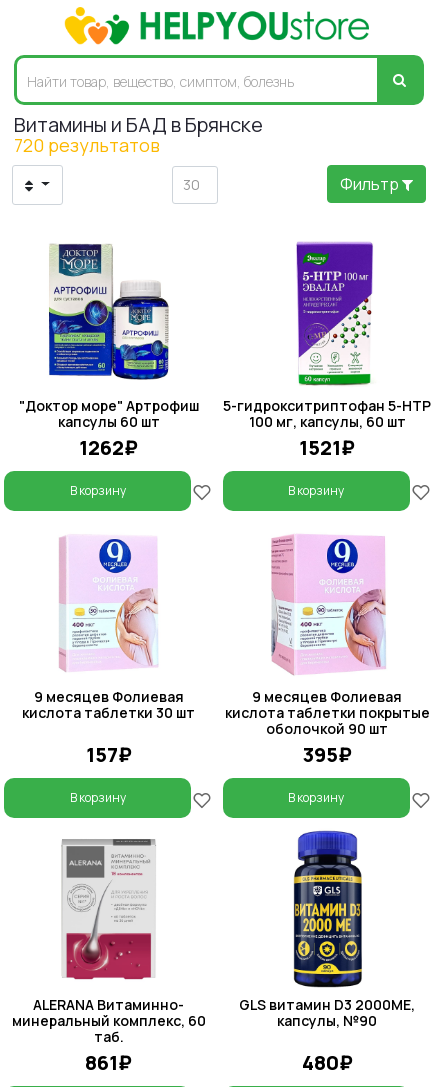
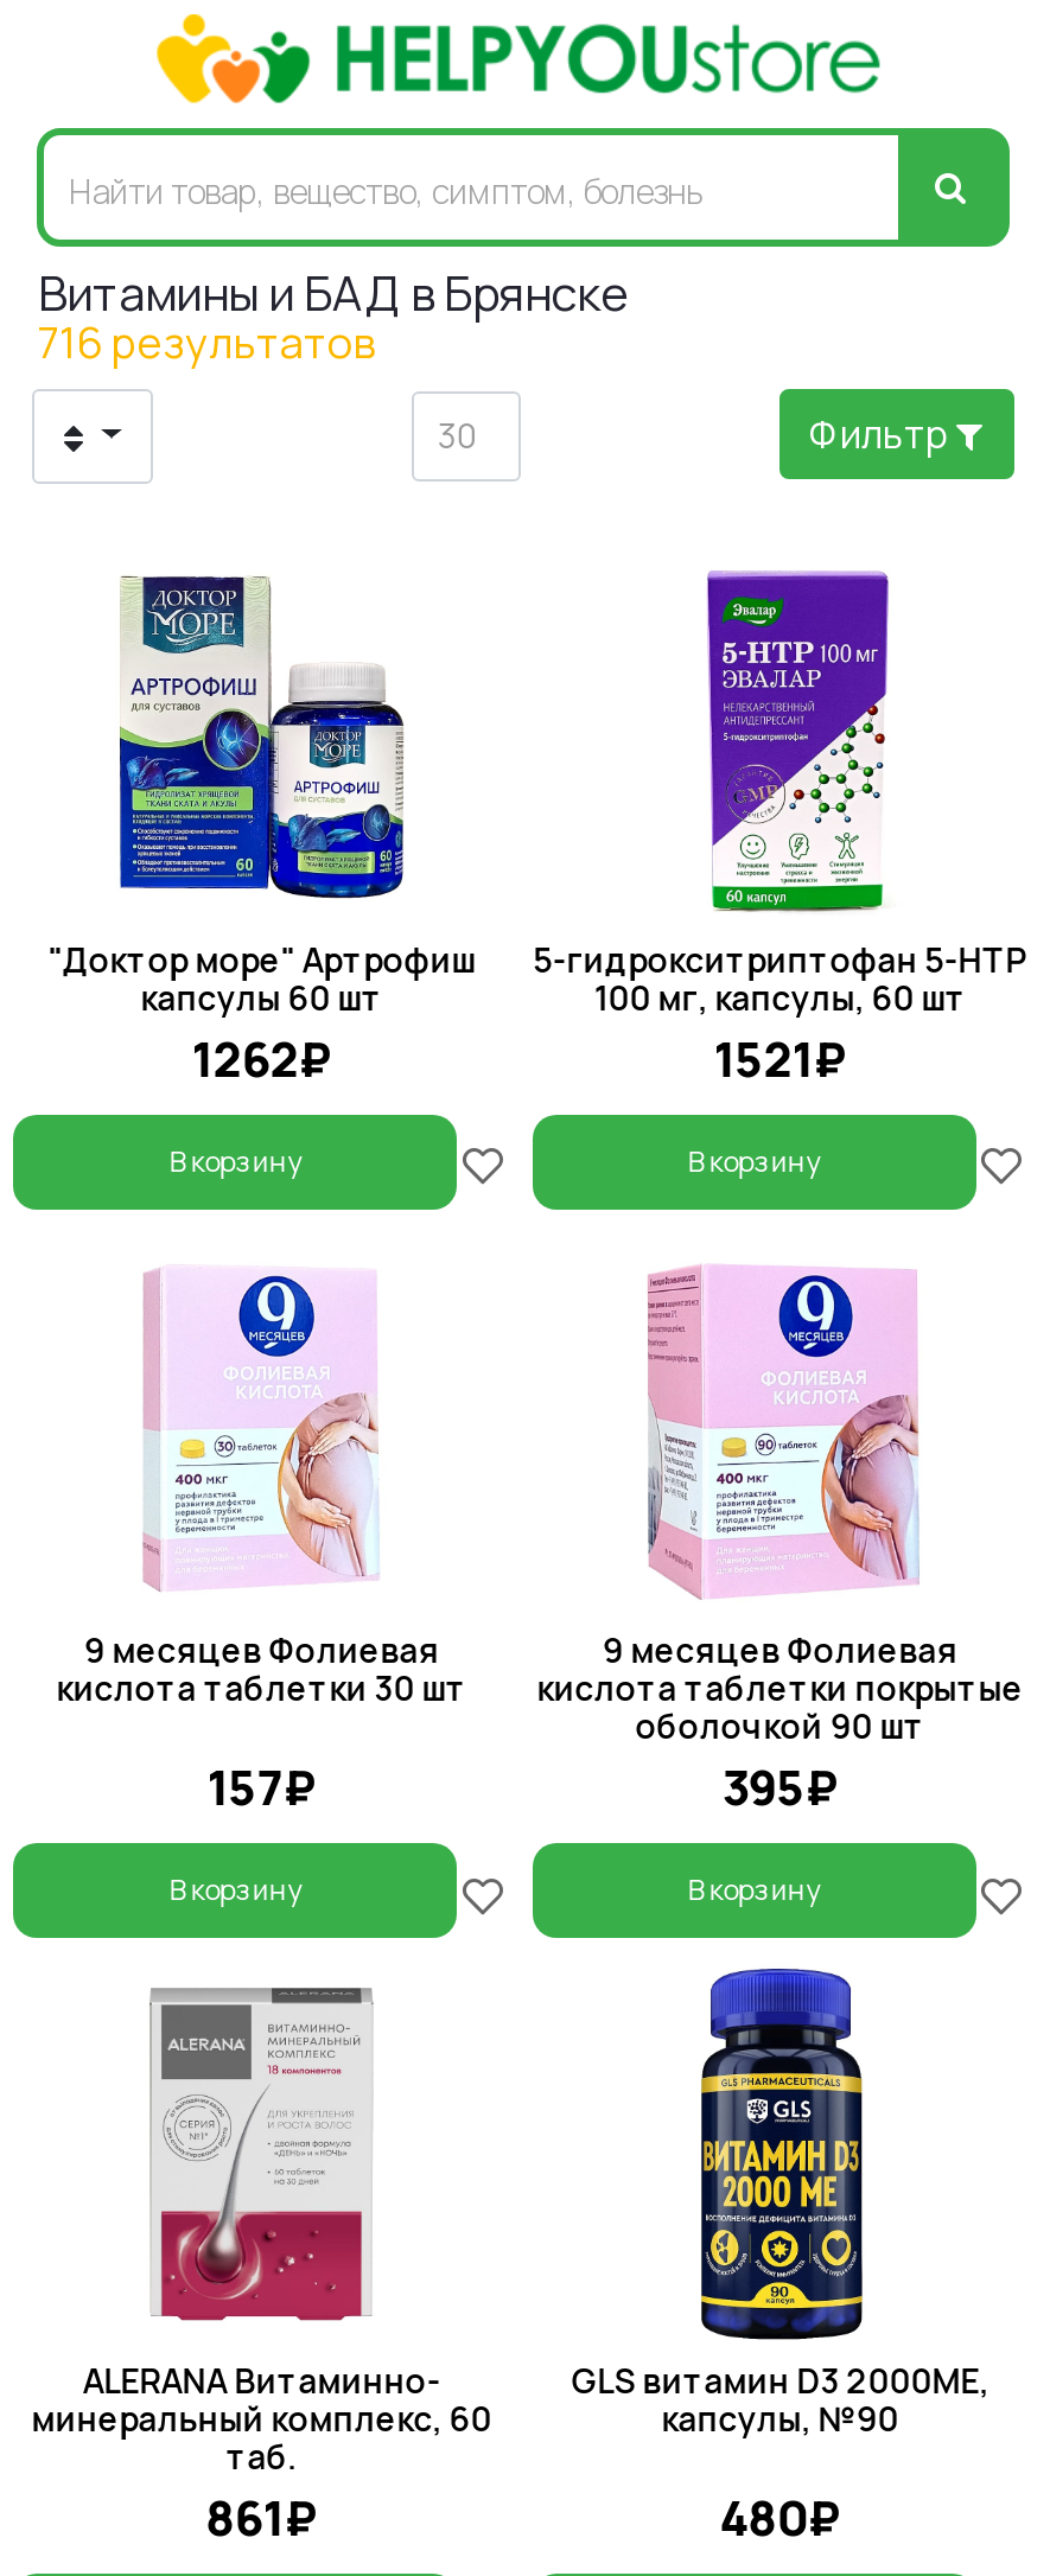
[14,132,160,156] 720 результатов -> [38,312,377,369] 716 результатов

